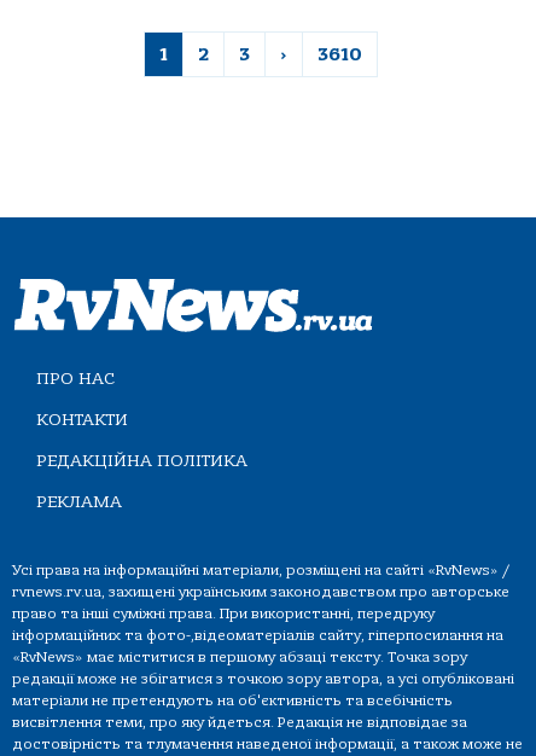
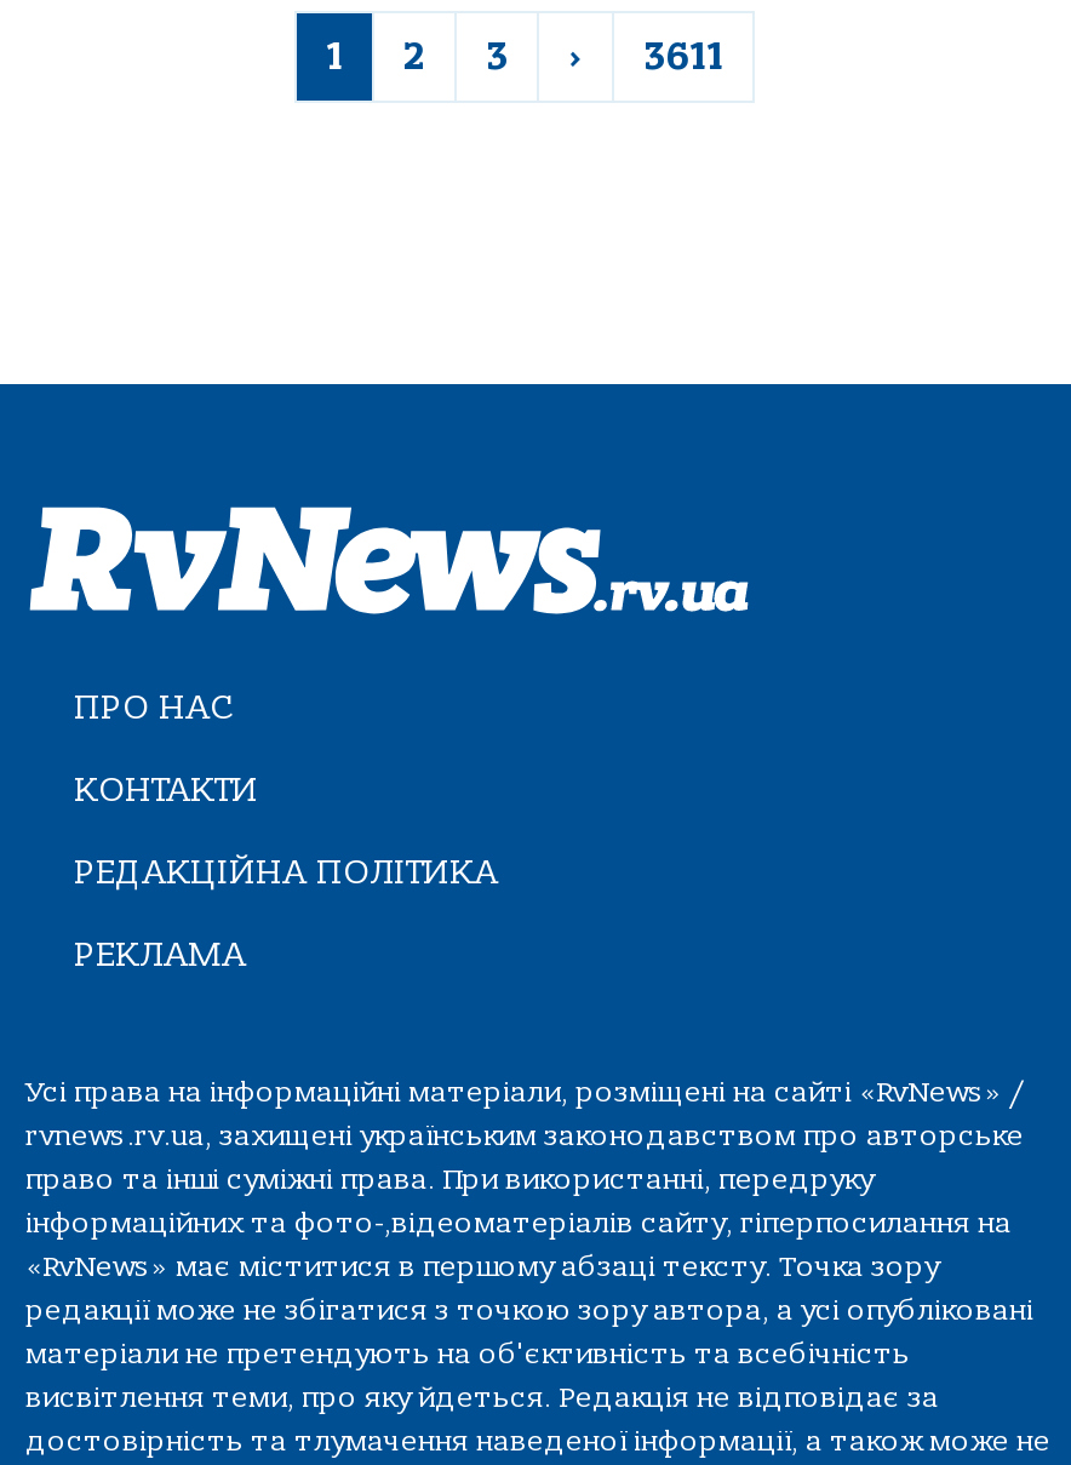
[317,43,362,65] 3610 -> [643,35,723,79] 3611

